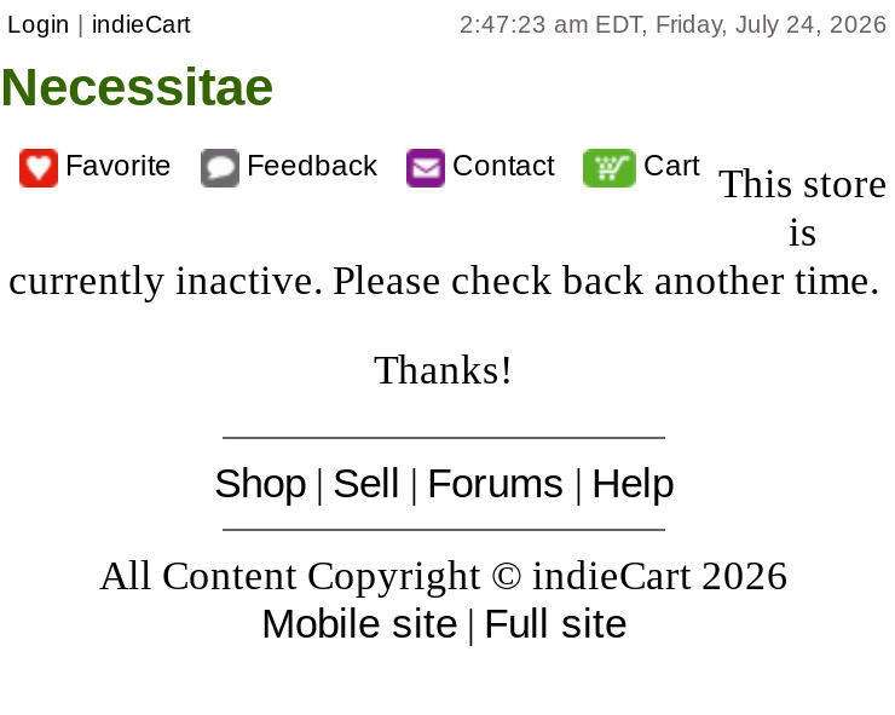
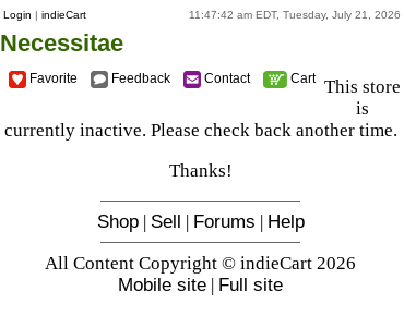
[460,11,888,38] 2:47:23 am EDT, Friday, July 24, 2026 -> [189,9,401,21] 11:47:42 am EDT, Tuesday, July 21, 2026

